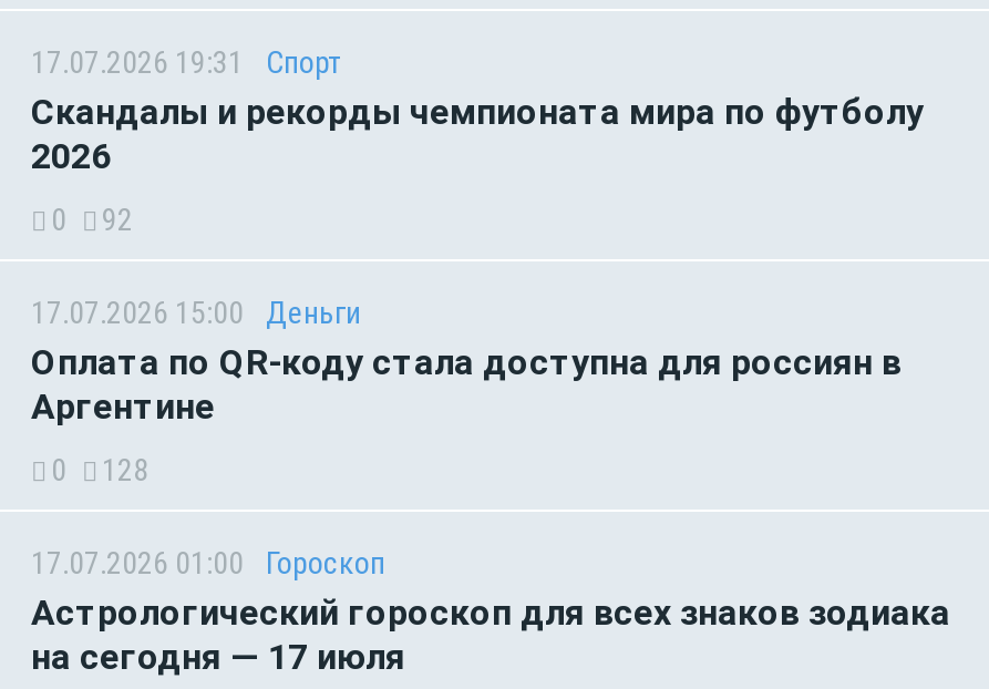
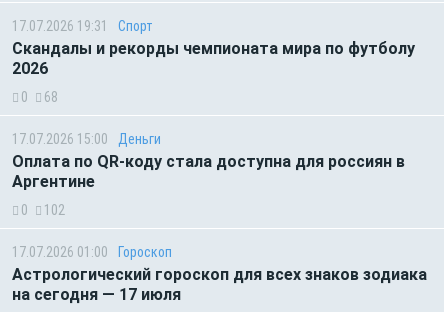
[51,202,133,237] 0 92 -> [21,89,58,105] 0 68
[51,452,148,488] 0 128 -> [21,202,65,218] 0 102

